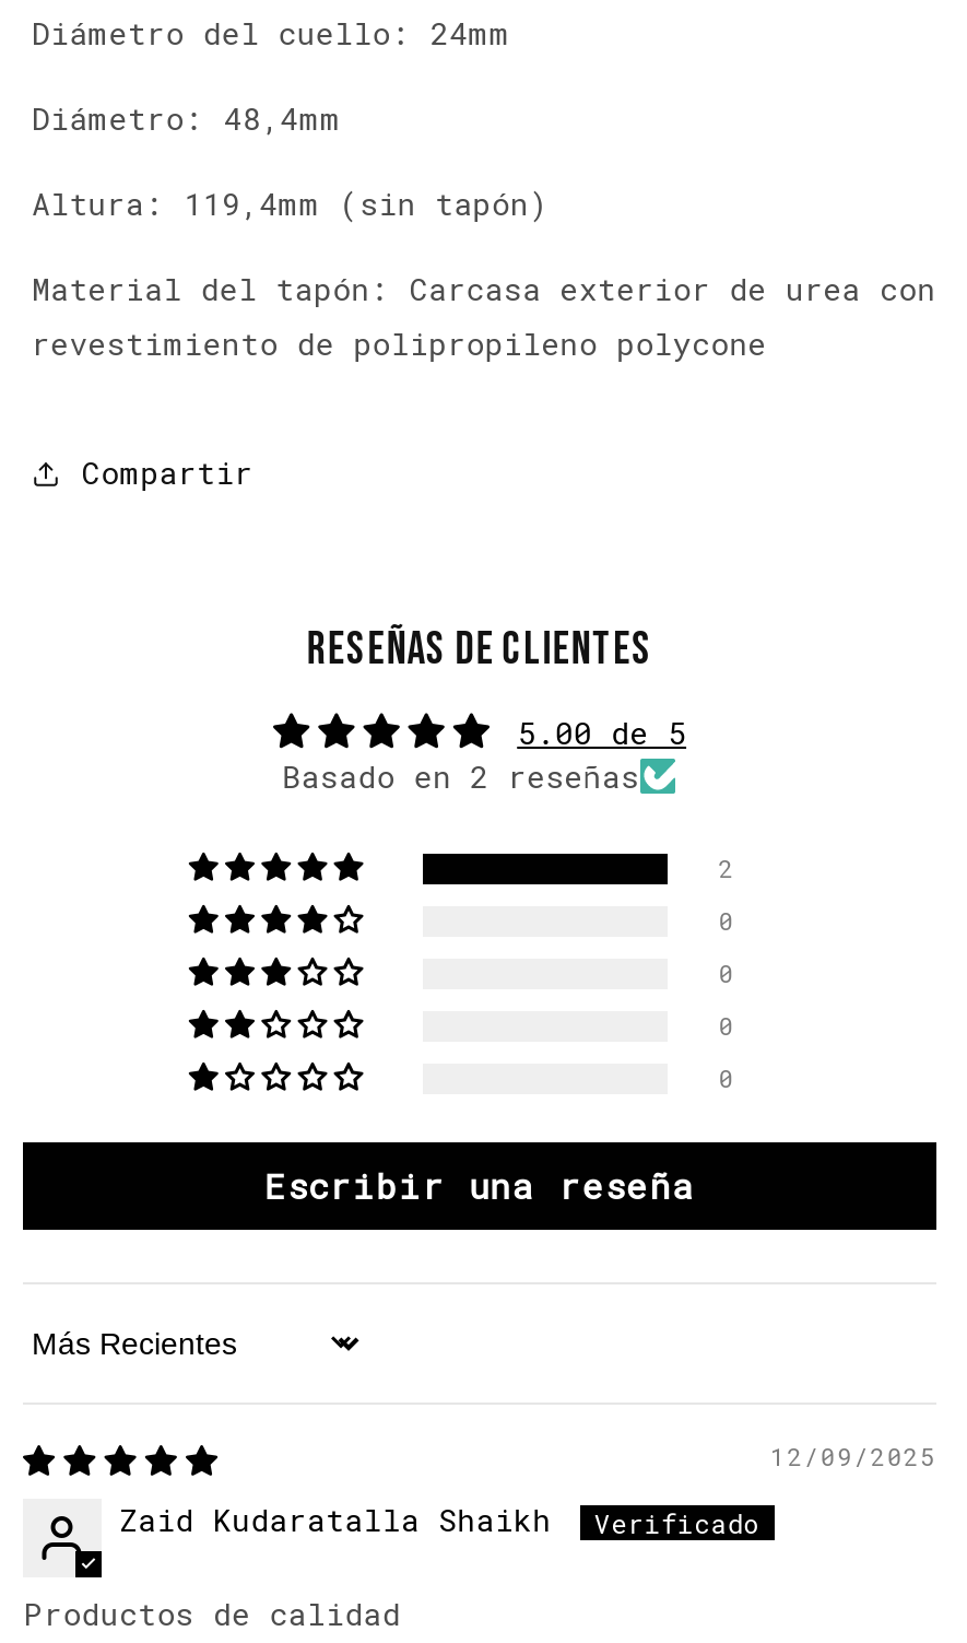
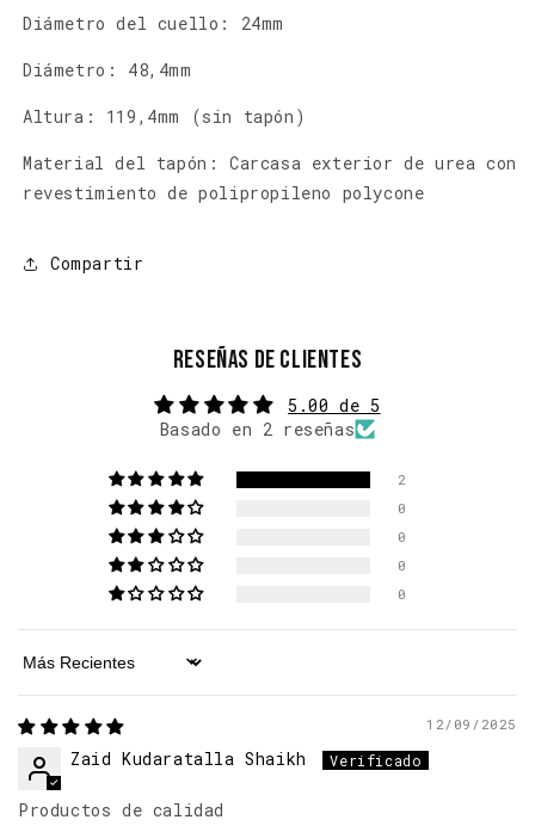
[264,1161,695,1207] Escribir una reseña -> none

